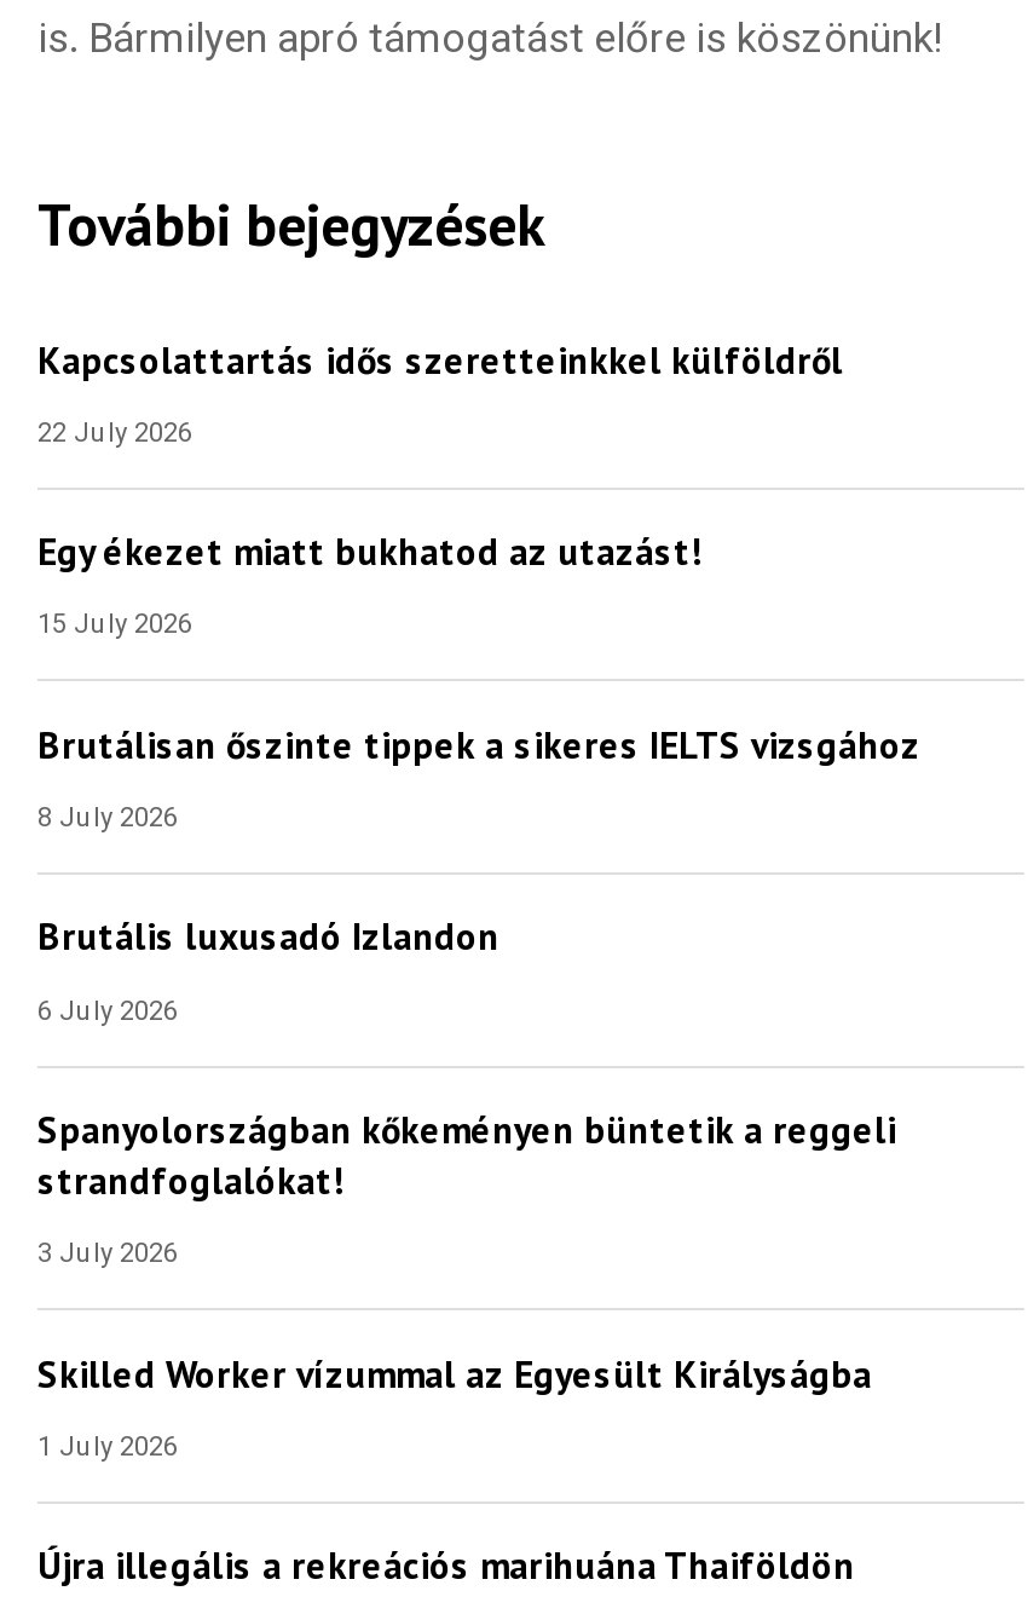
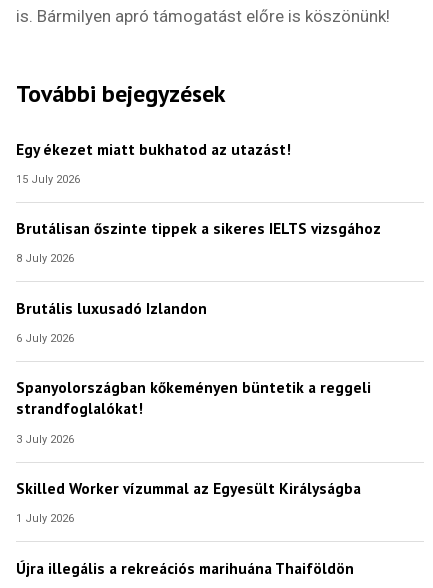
[37,335,843,449] Kapcsolattartás idős szeretteinkkel külföldről | 22 July 2026 -> none

